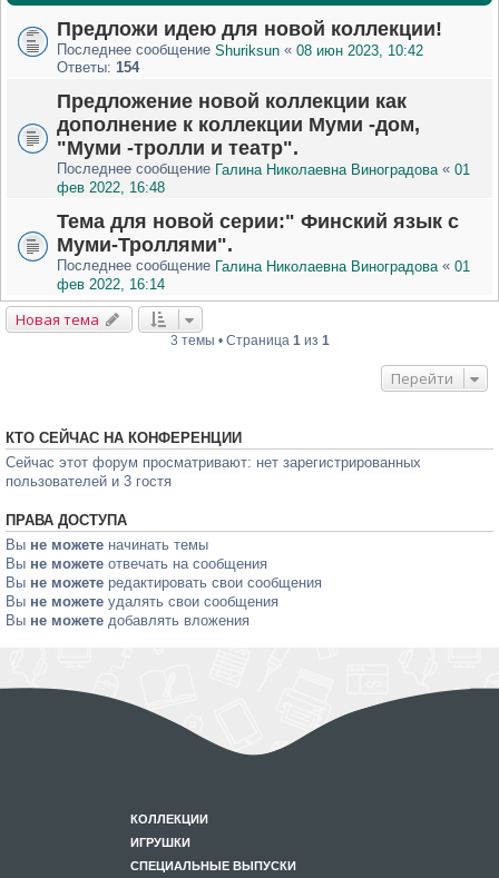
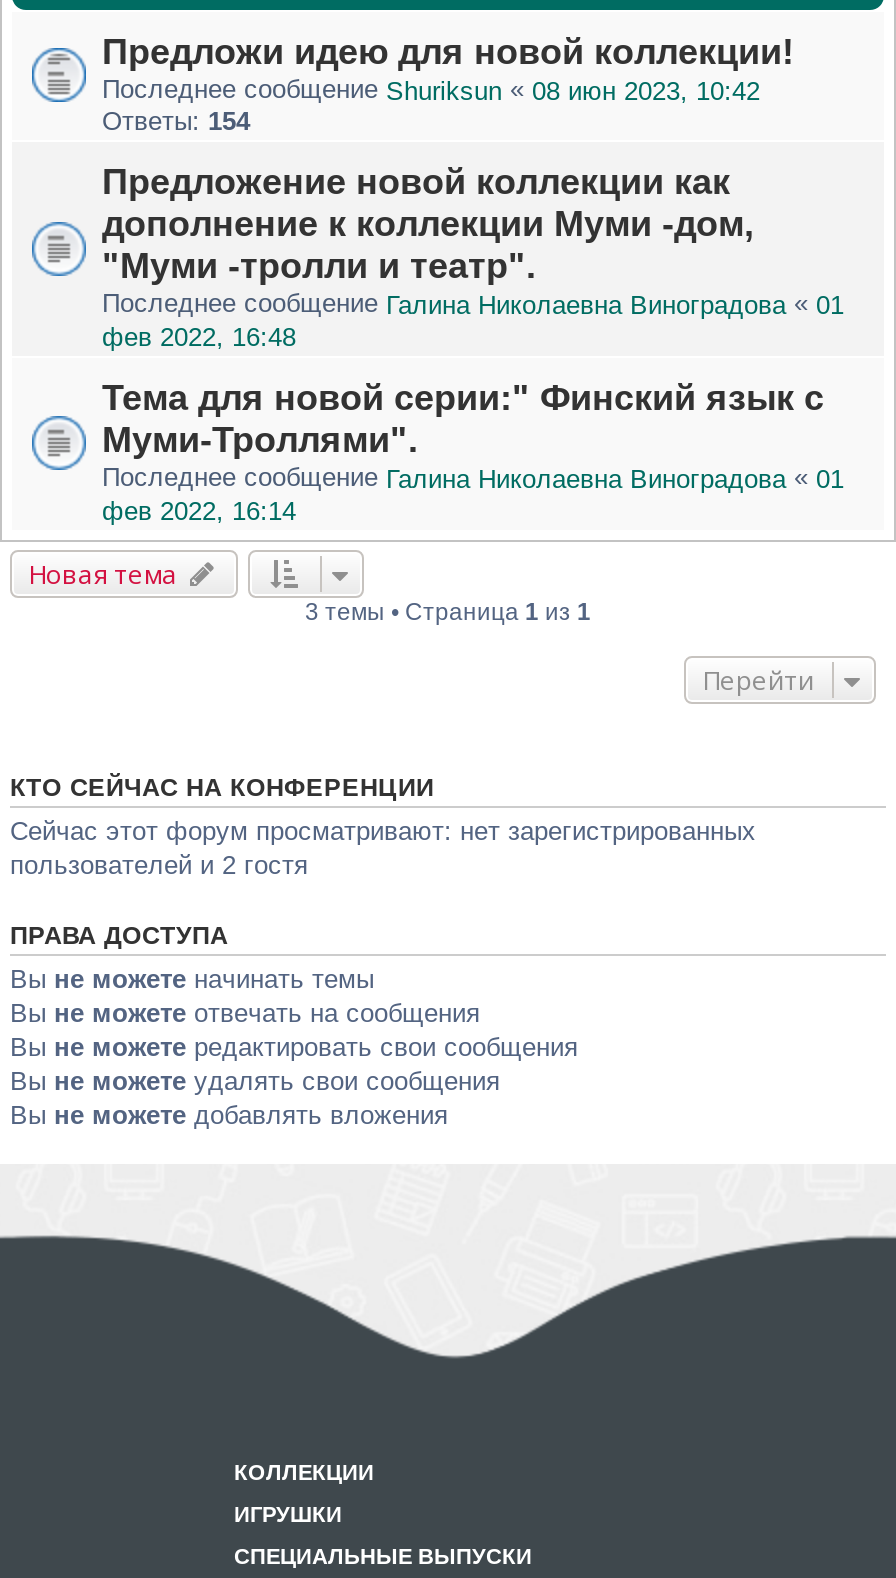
[6,473,172,490] пользователей и 3 гостя -> [10,850,308,880] пользователей и 2 гостя

